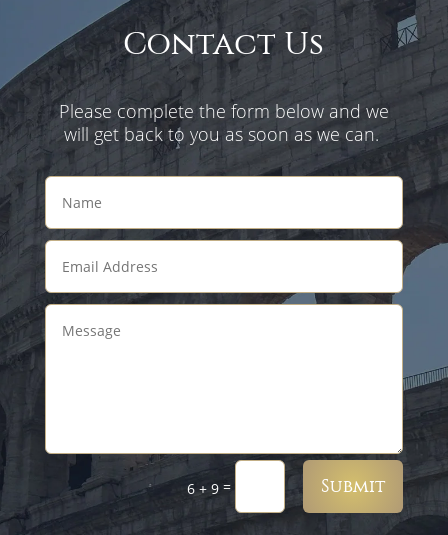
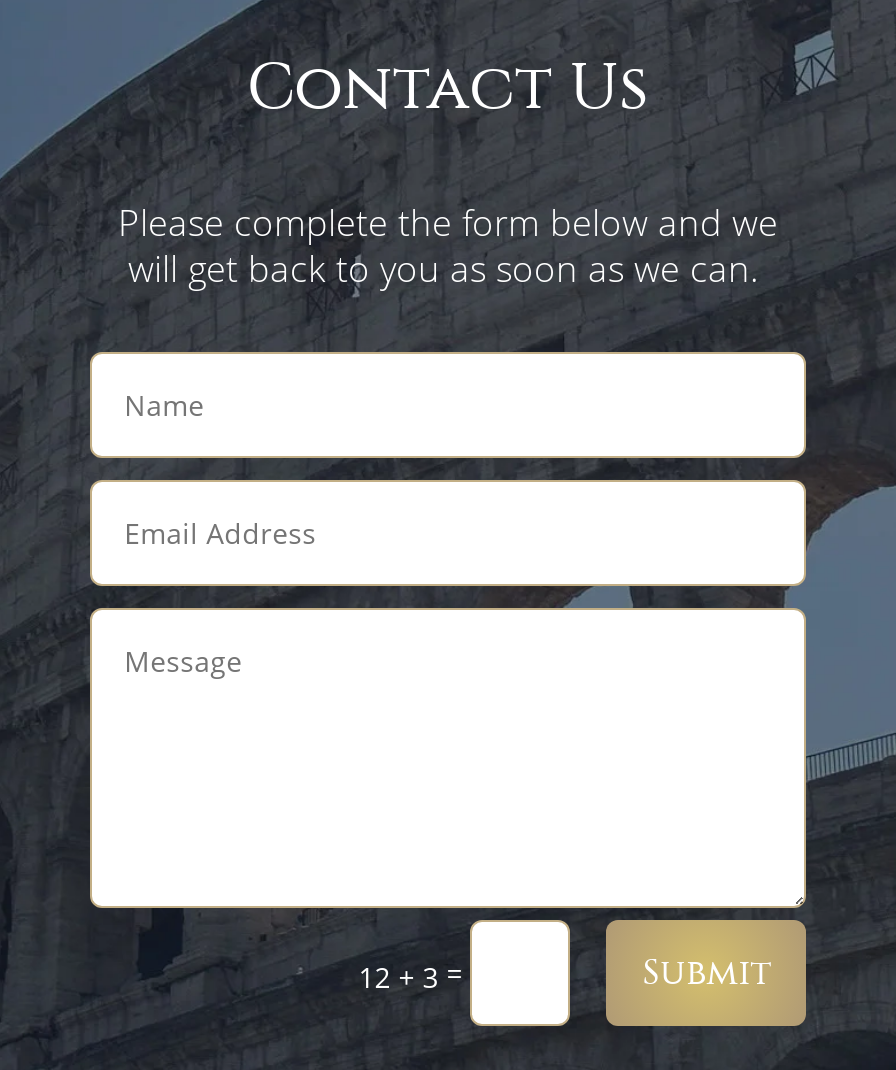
[187,477,235,497] 6 + 9 = -> [358,953,470,995] 12 + 3 =

